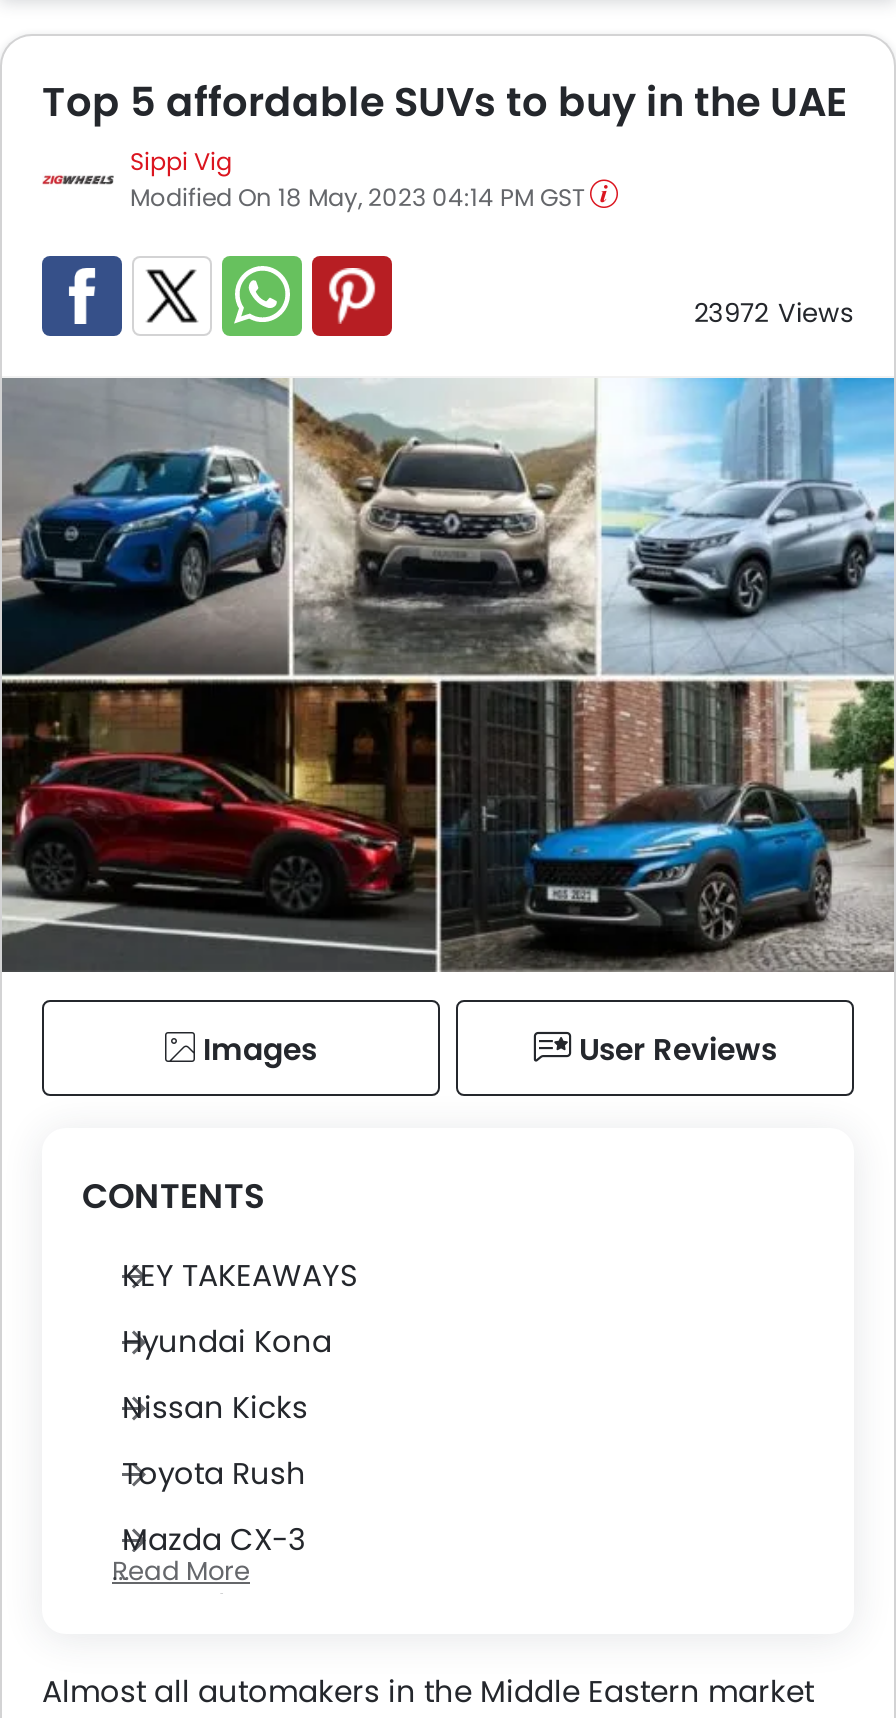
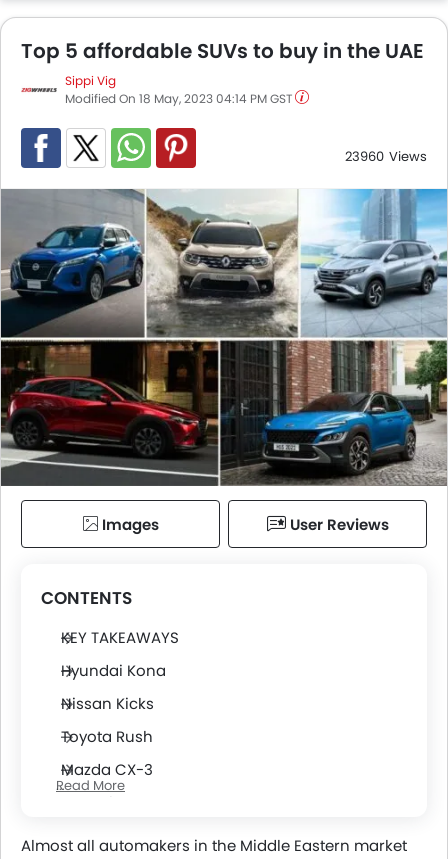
[694,293,854,331] 23972 Views -> [345,146,427,165] 23960 Views

